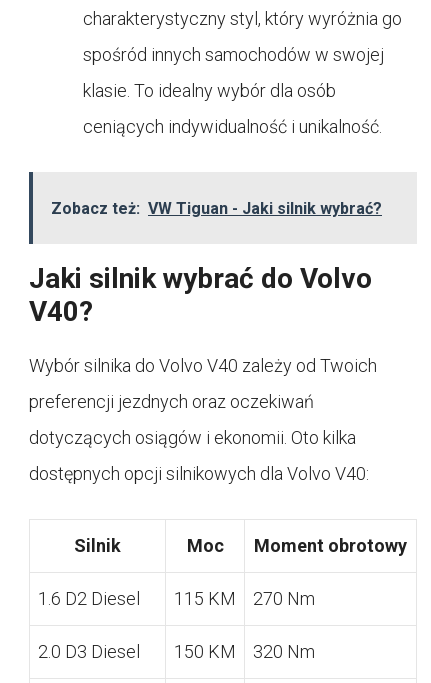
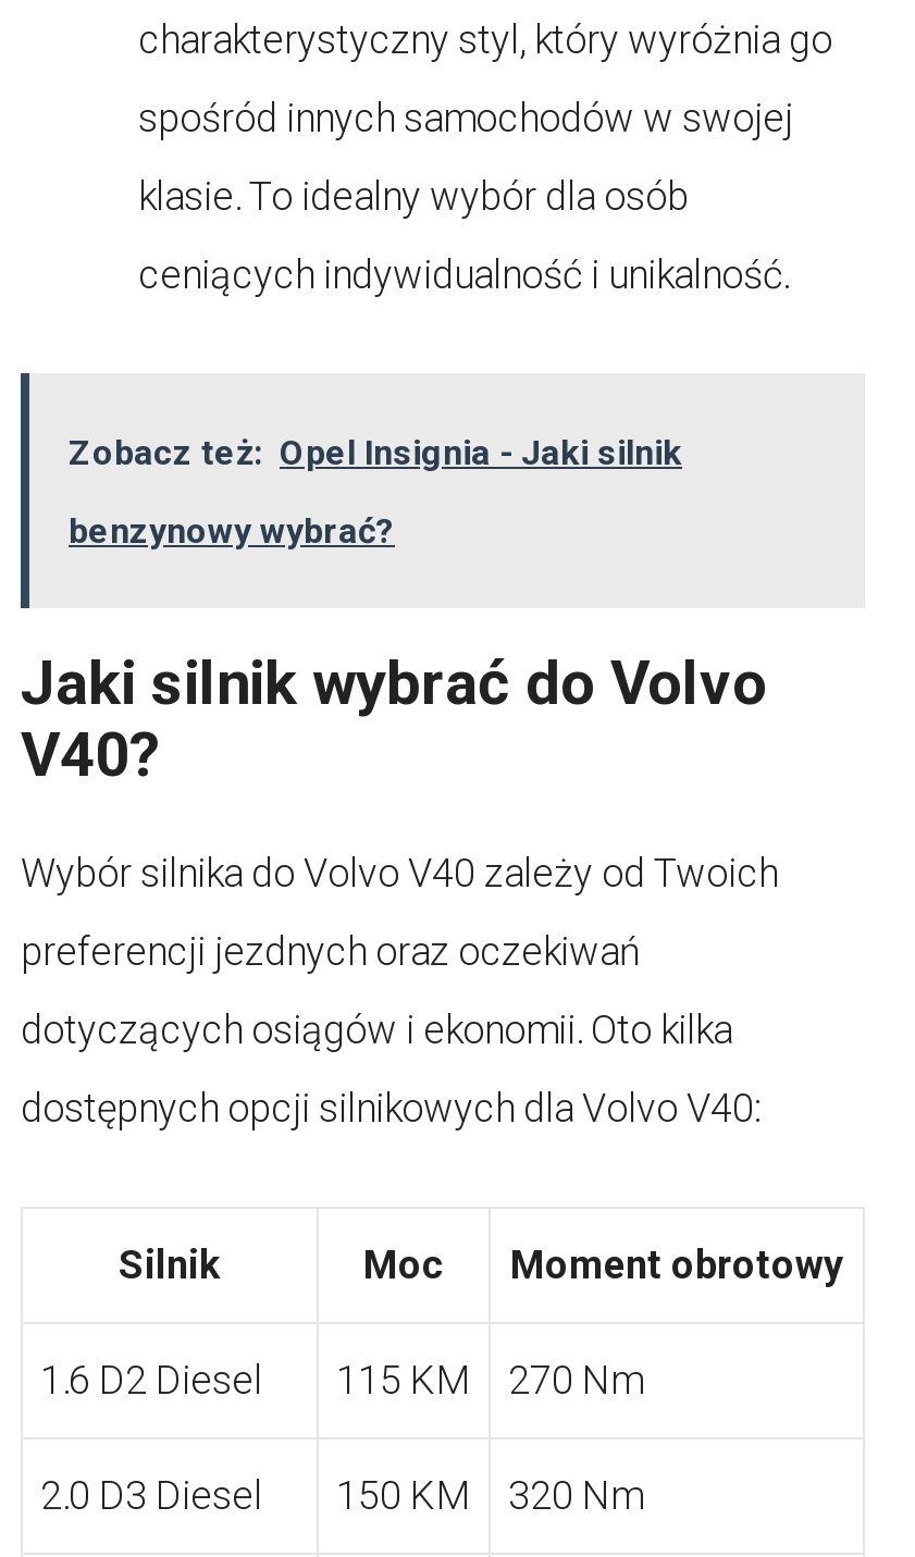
[51,199,382,218] Zobacz też: VW Tiguan - Jaki silnik wybrać? -> [69,431,682,551] Zobacz też: Opel Insignia - Jaki silnik | benzynowy wybrać?

